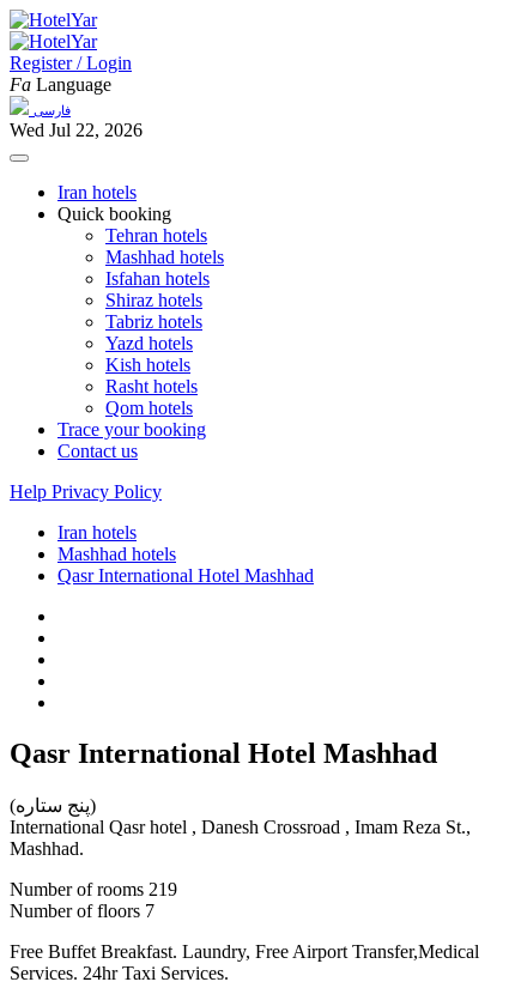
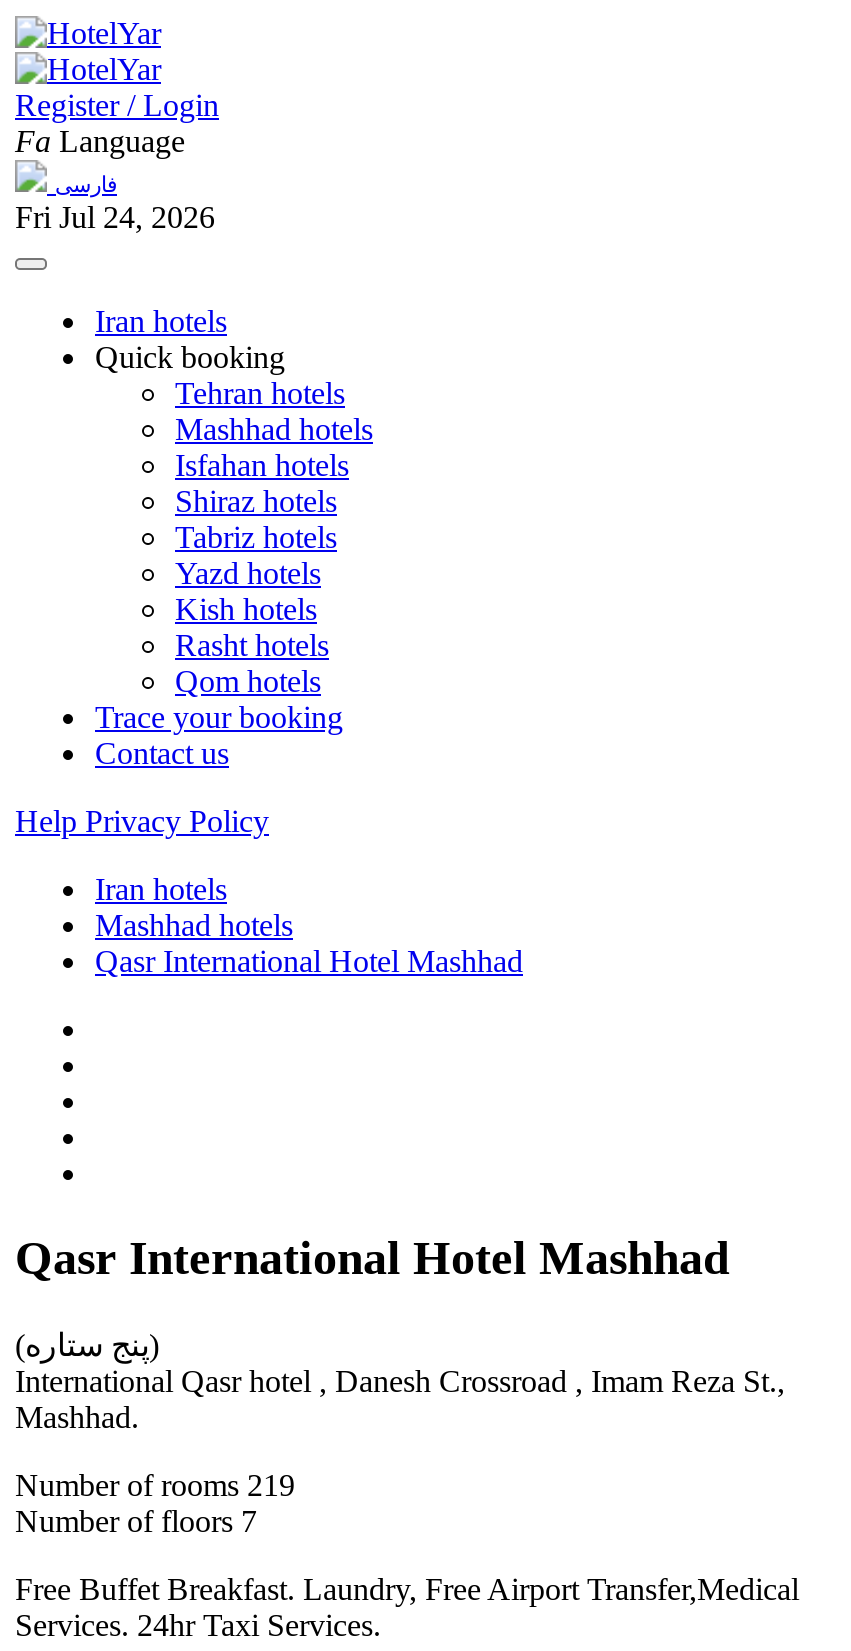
[10,120,143,140] Wed Jul 22, 2026 -> [15,200,215,234] Fri Jul 24, 2026

